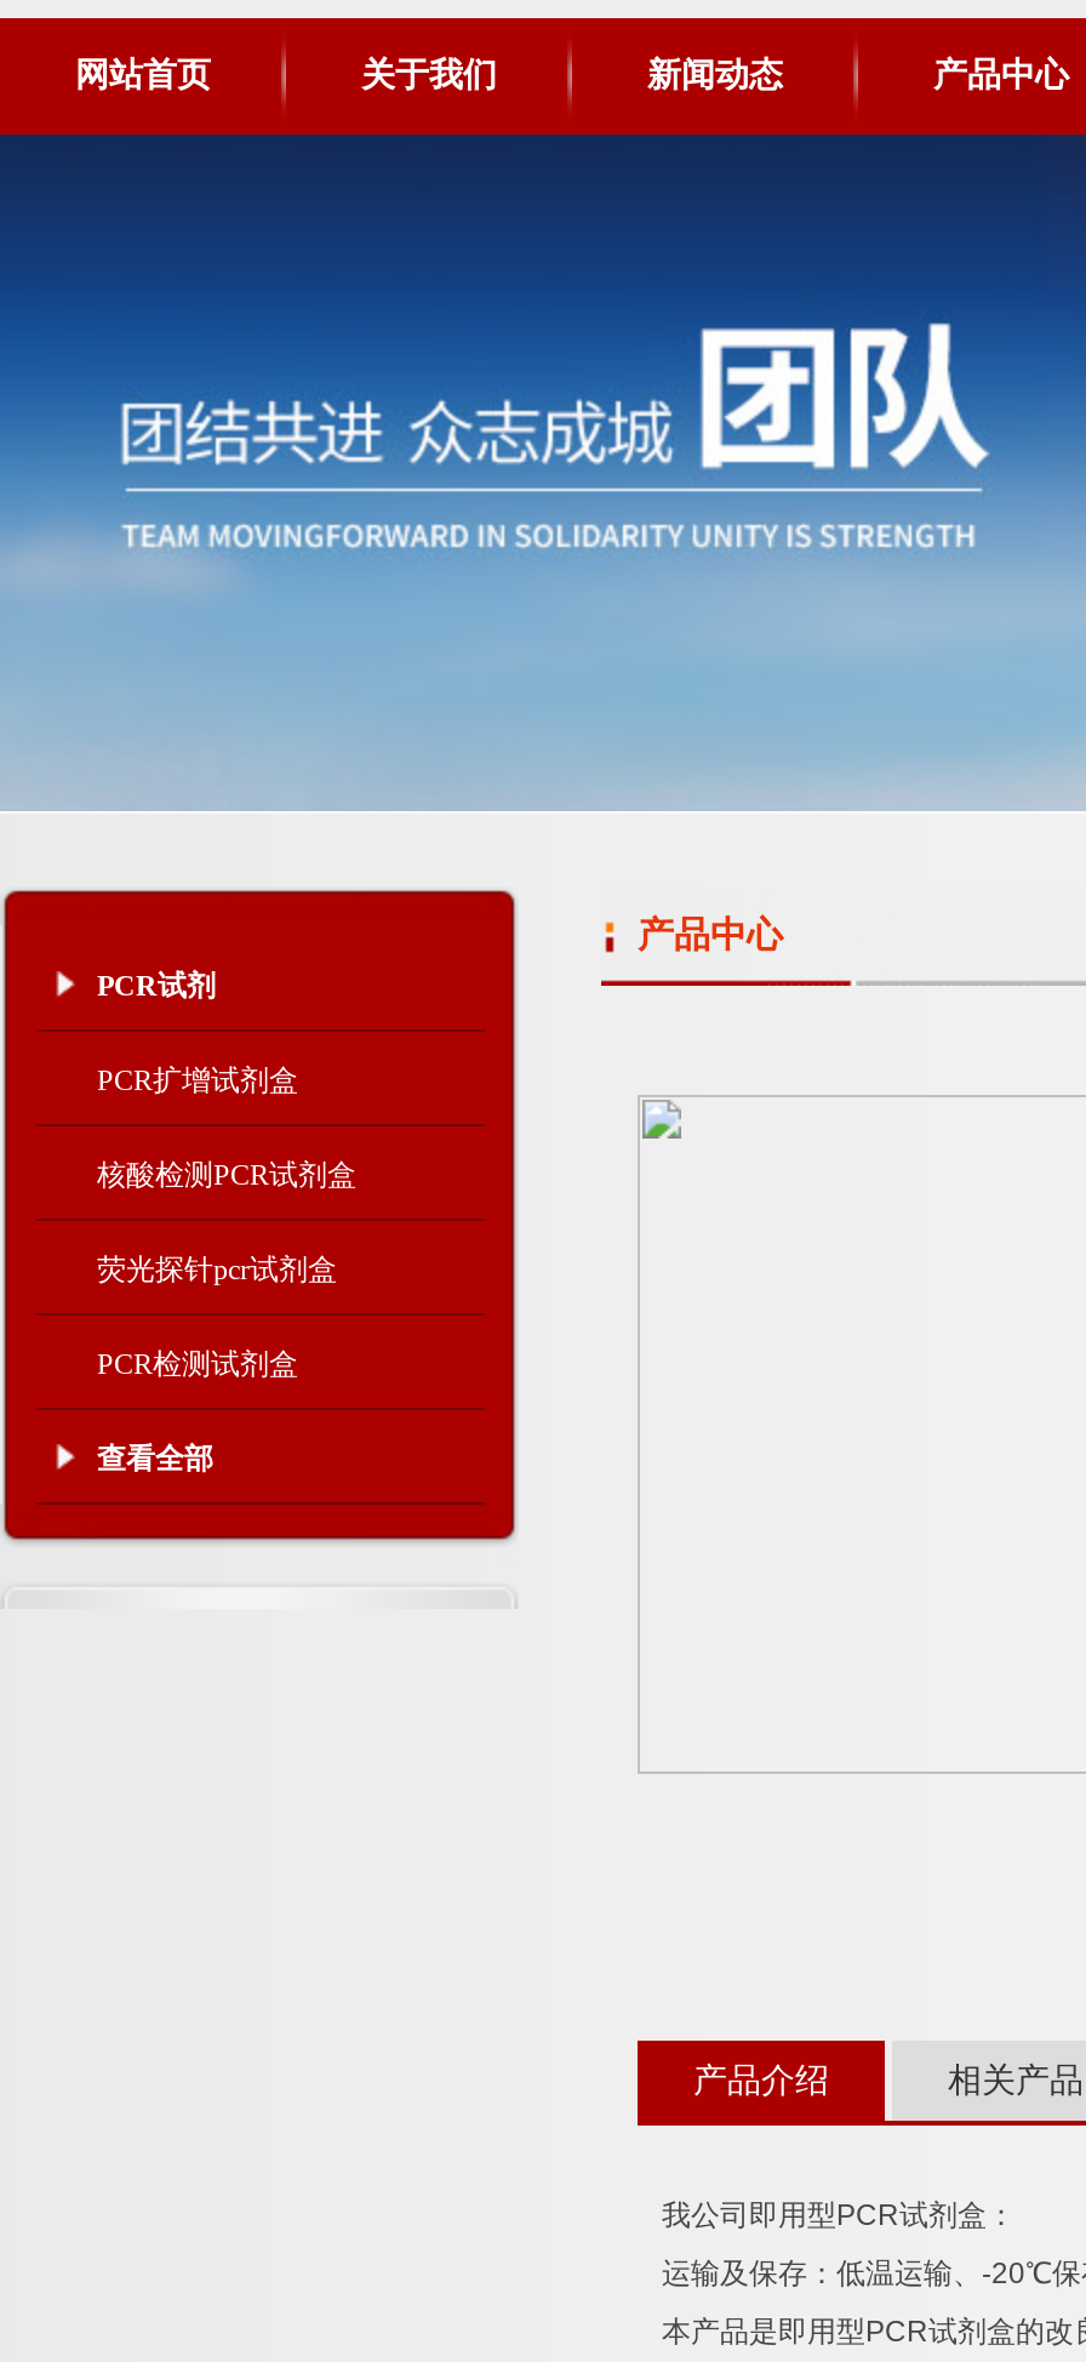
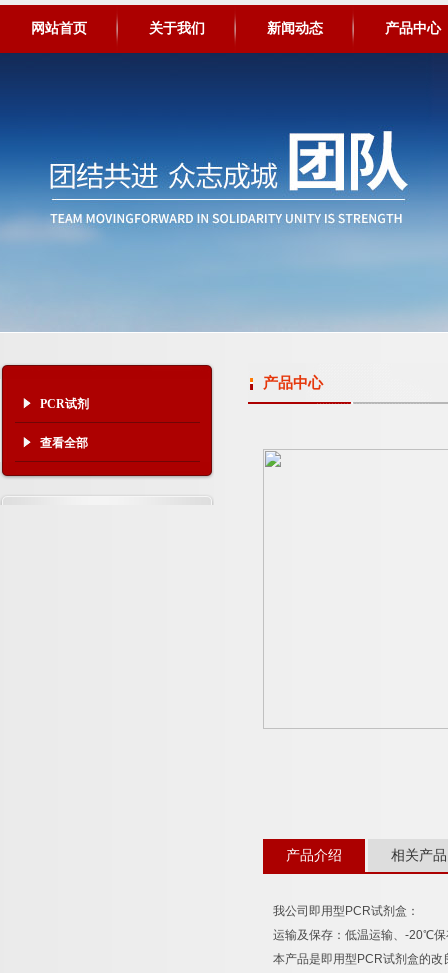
[97,1063,356,1381] PCR扩增试剂盒 | 核酸检测PCR试剂盒 | 荧光探针pcr试剂盒 | PCR检测试剂盒 -> none
moved [97,1442,213,1476] -> [40,436,88,450]: 查看全部

